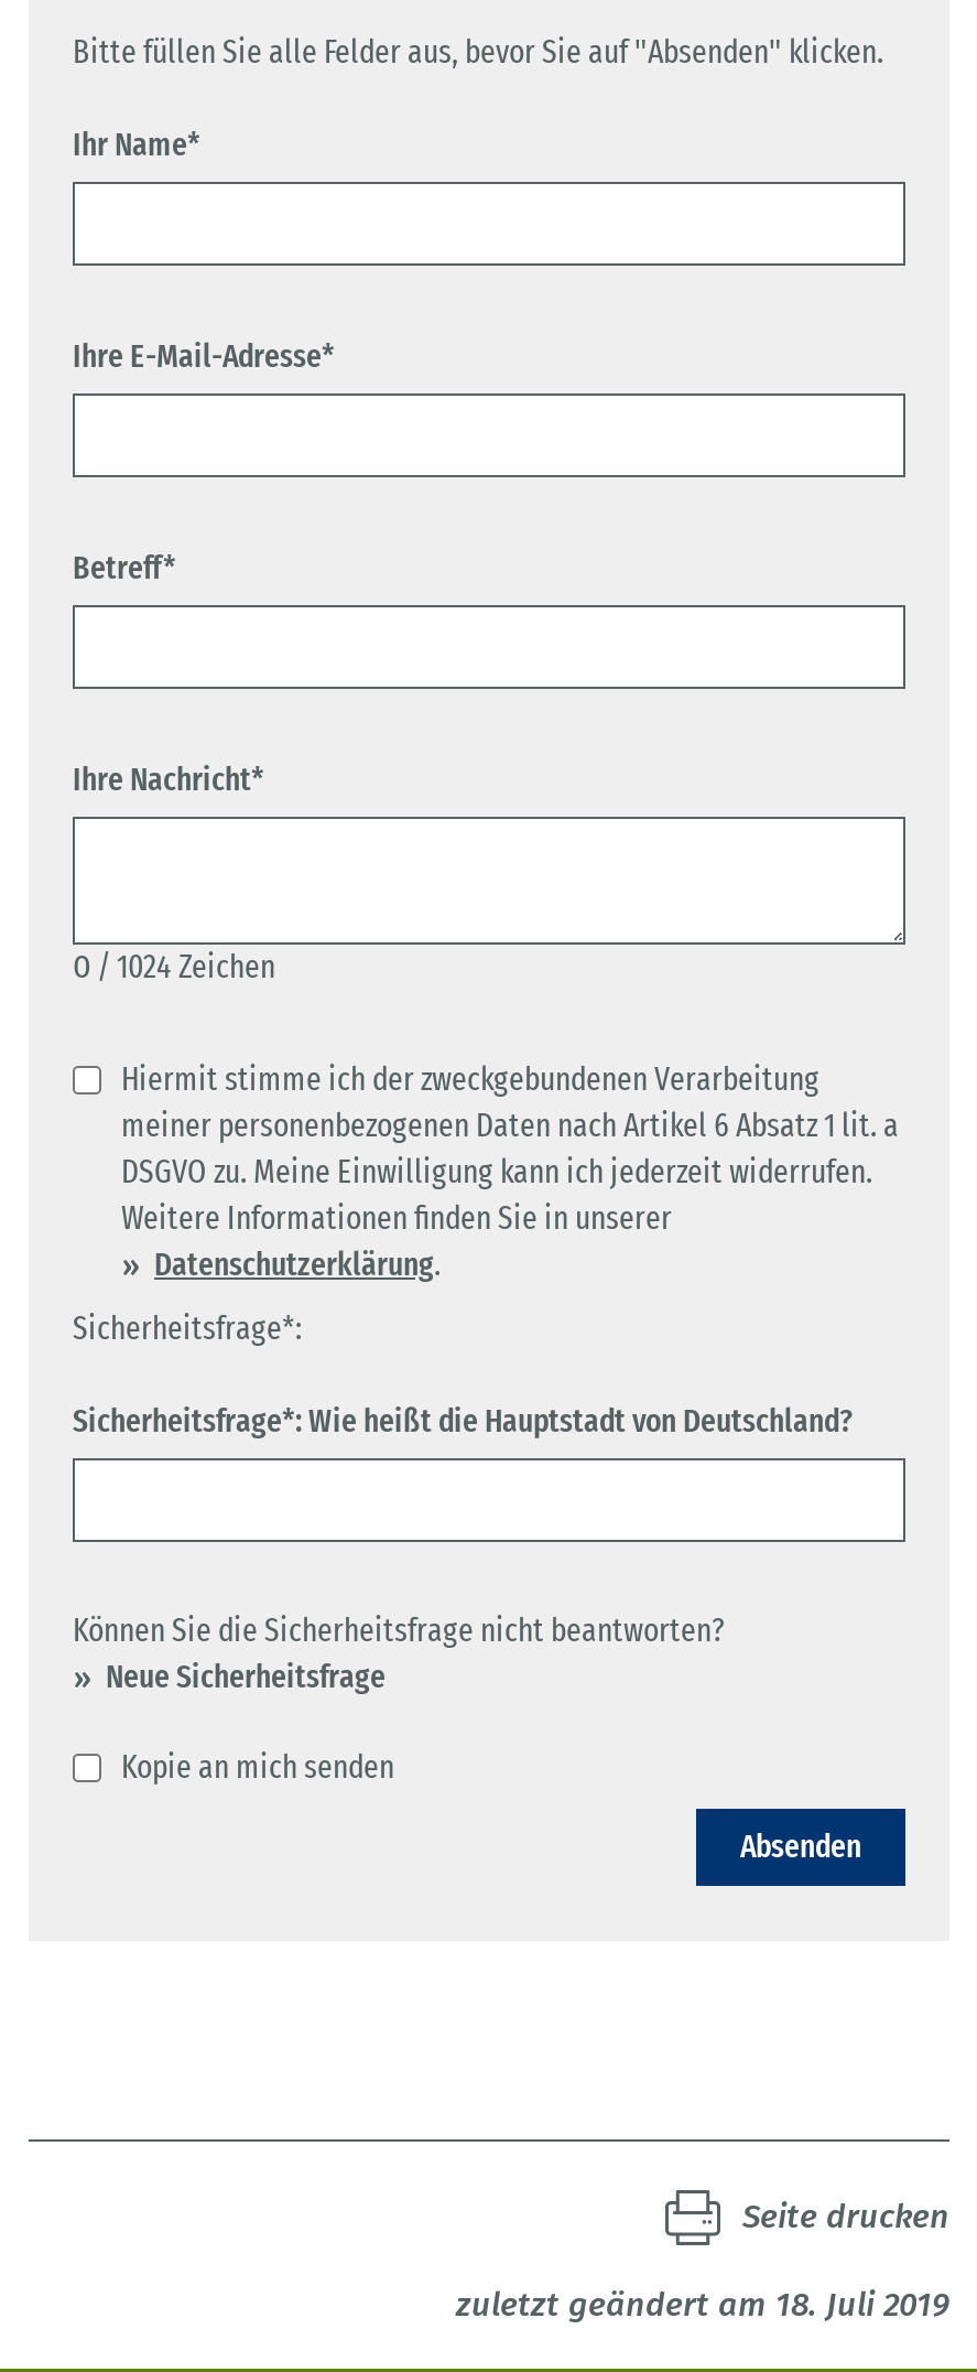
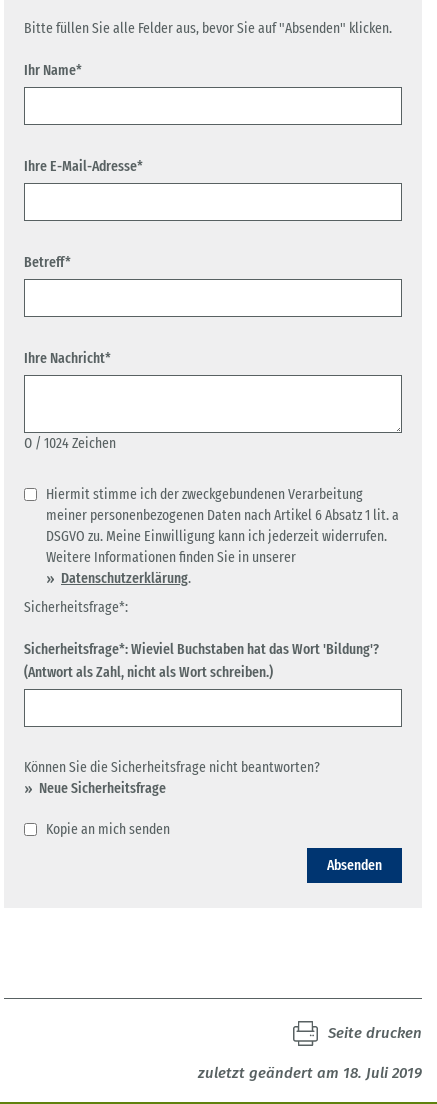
[73,1401,853,1441] Sicherheitsfrage*: Wie heißt die Hauptstadt von Deutschland? -> [24,640,379,681] Sicherheitsfrage*: Wieviel Buchstaben hat das Wort 'Bildung'? | (Antwort als Zahl, nicht als Wort schreiben.)

